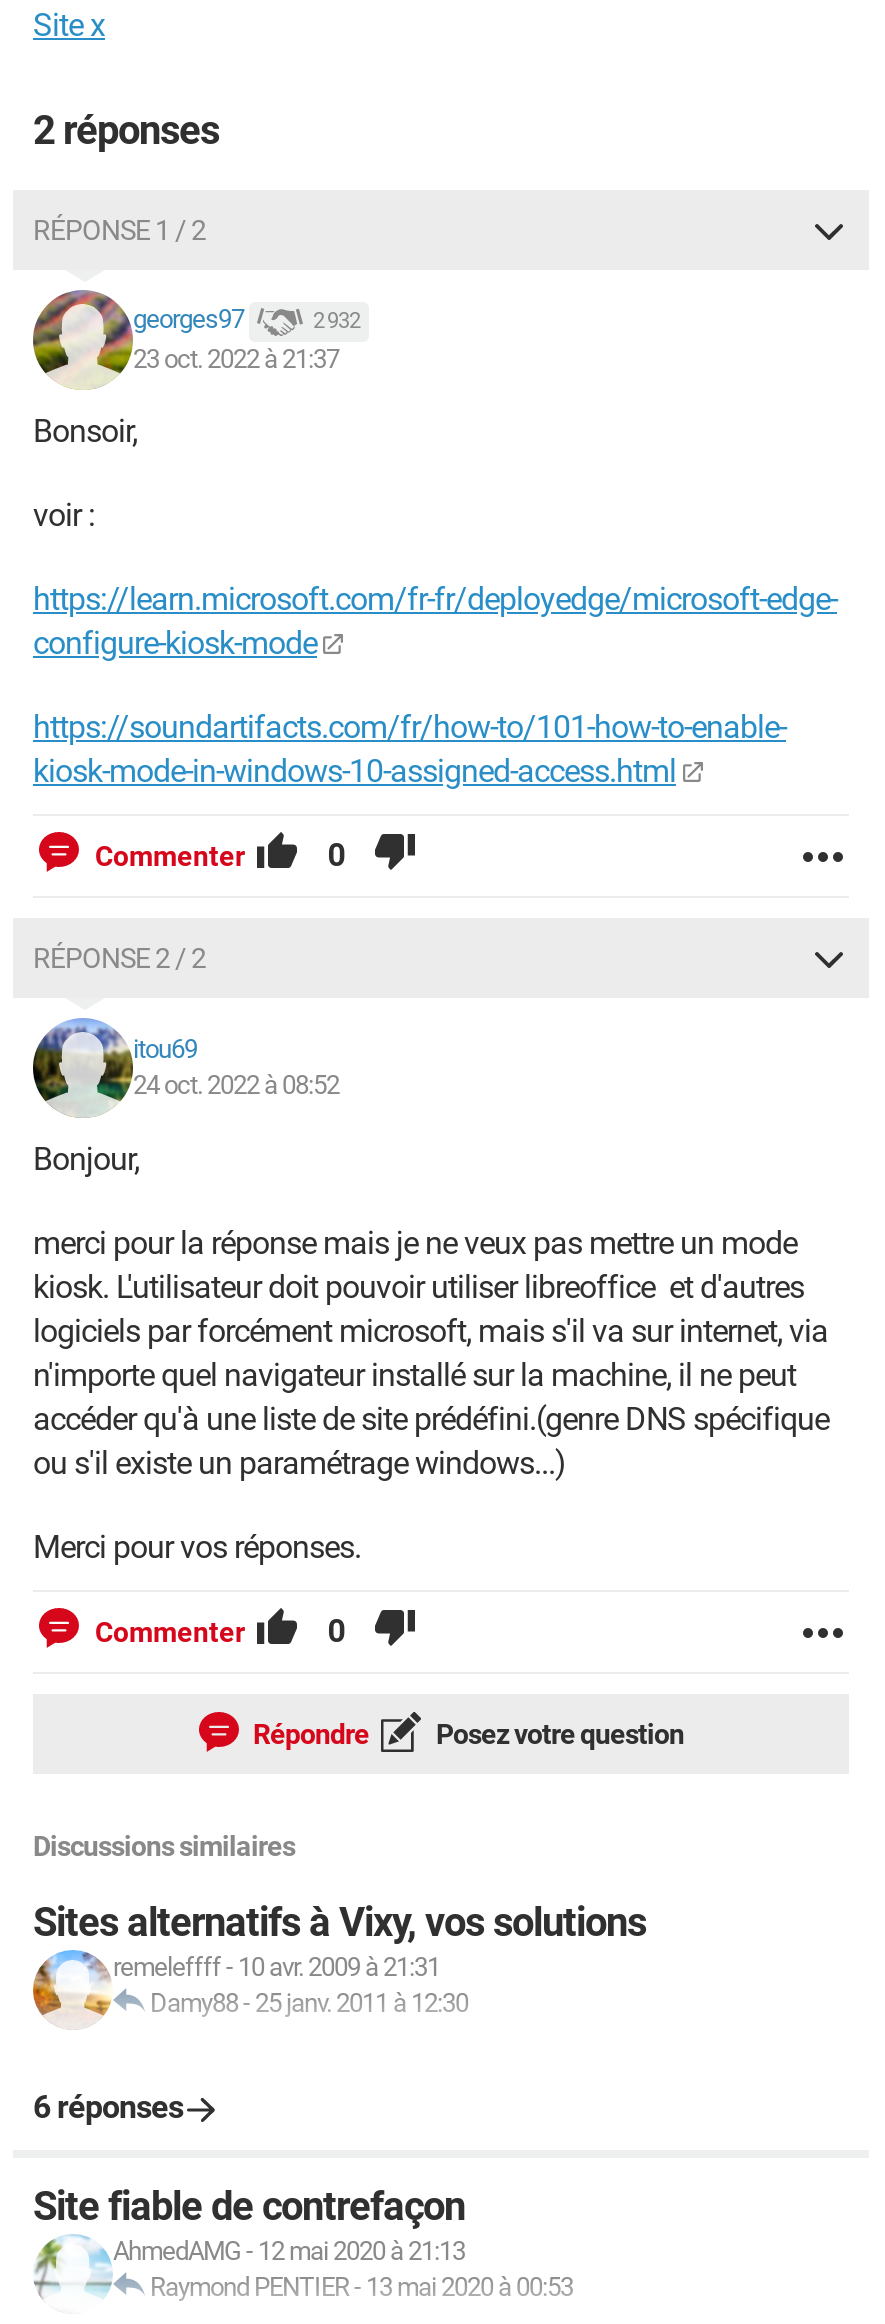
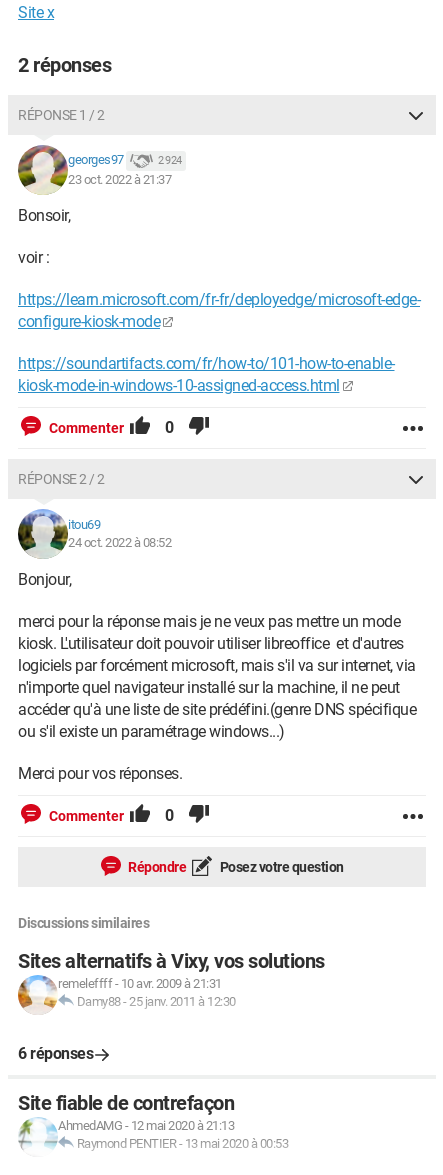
[313,308,360,334] 2 932 -> [158,154,181,167] 2 924

